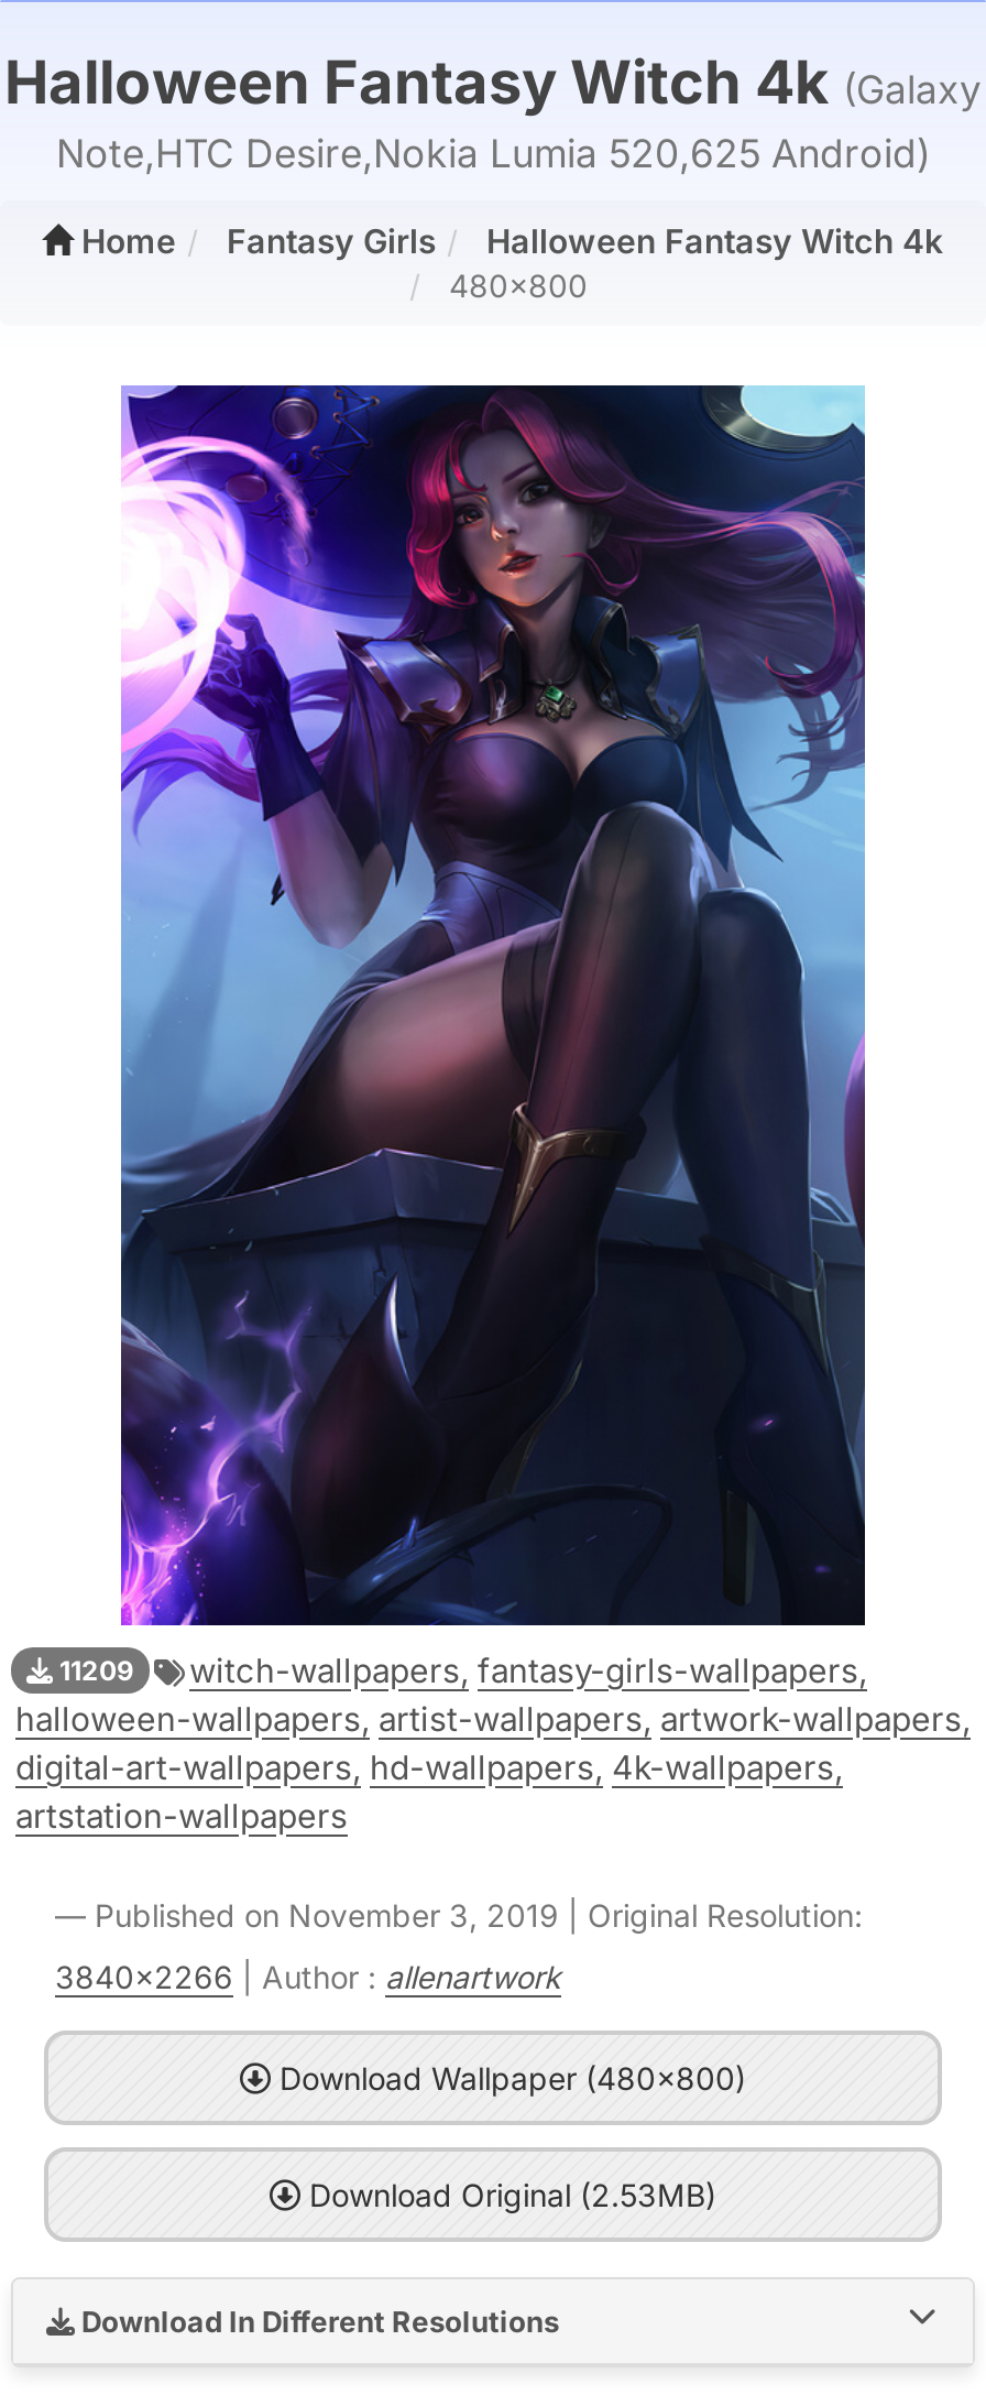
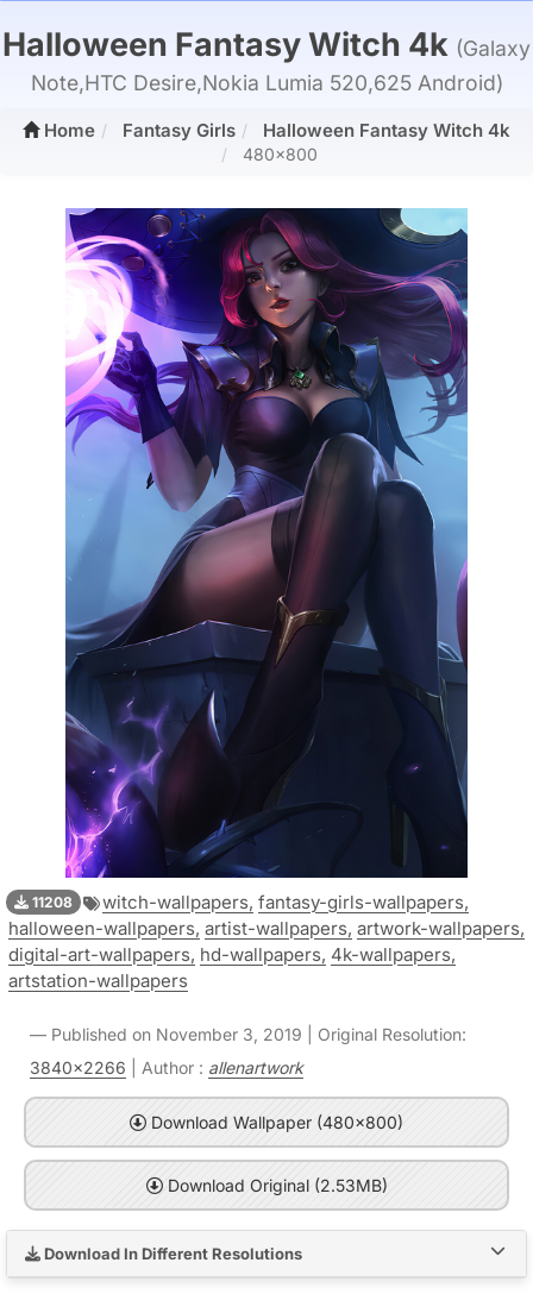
[53,1650,867,1692] 11209 witch-wallpapers, fantasy-girls-wallpapers, -> [29,891,469,914] 11208 witch-wallpapers, fantasy-girls-wallpapers,

